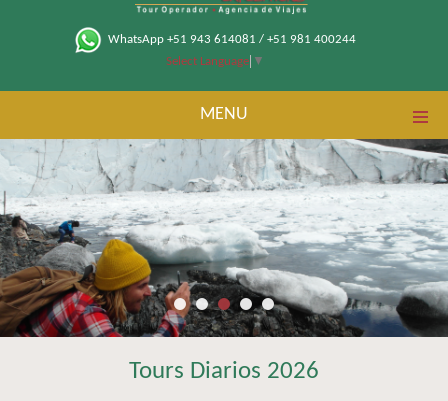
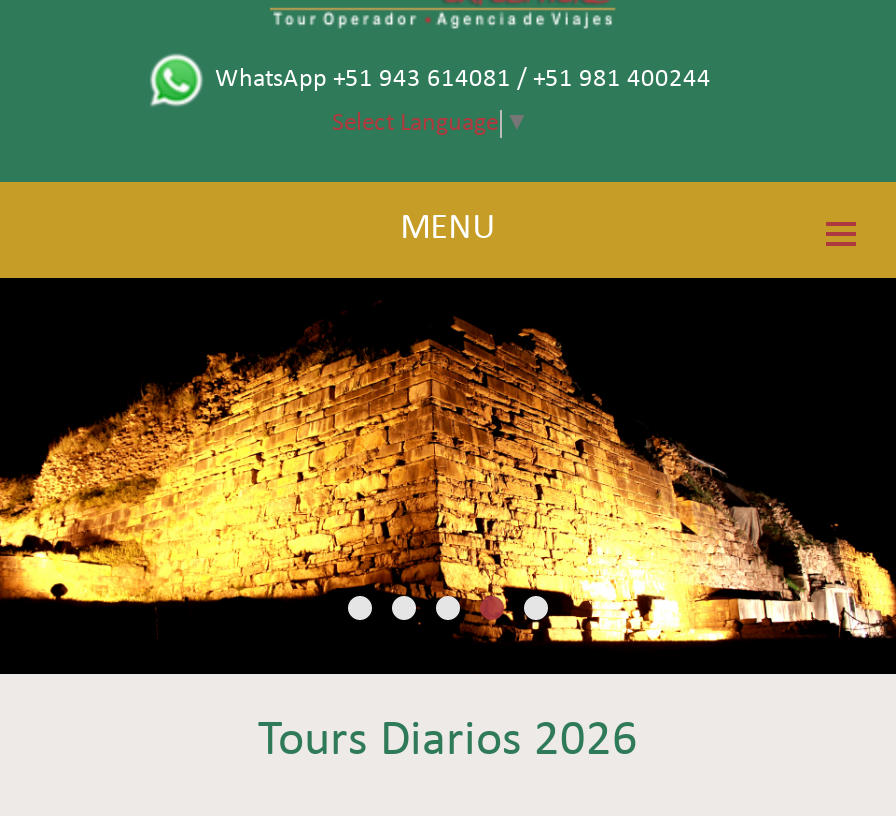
[3,138,445,338] [image] -> [6,276,890,676] [image]

